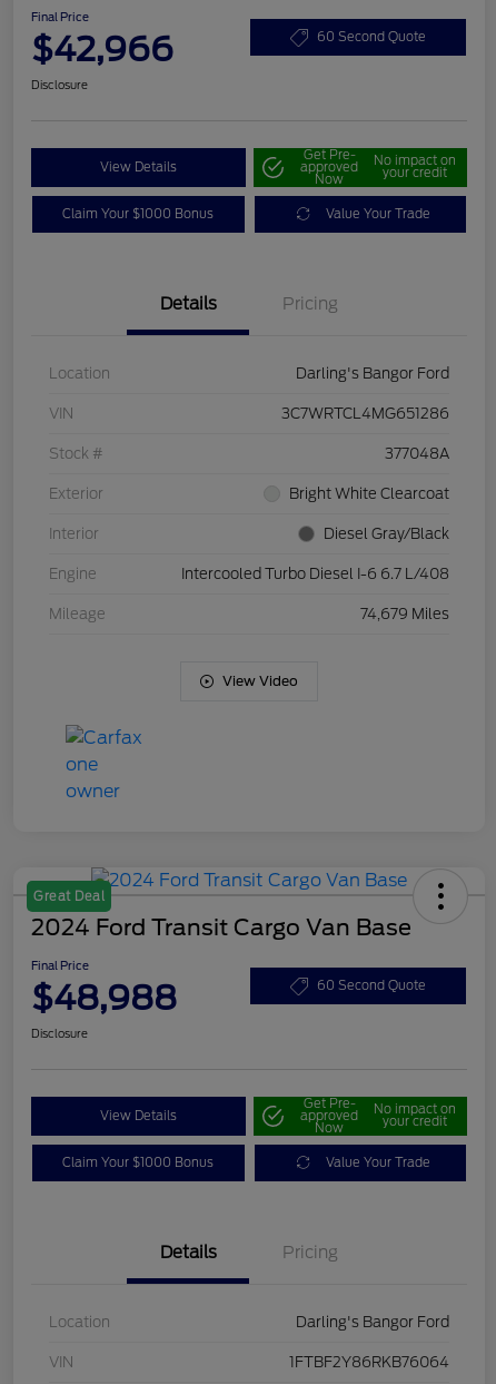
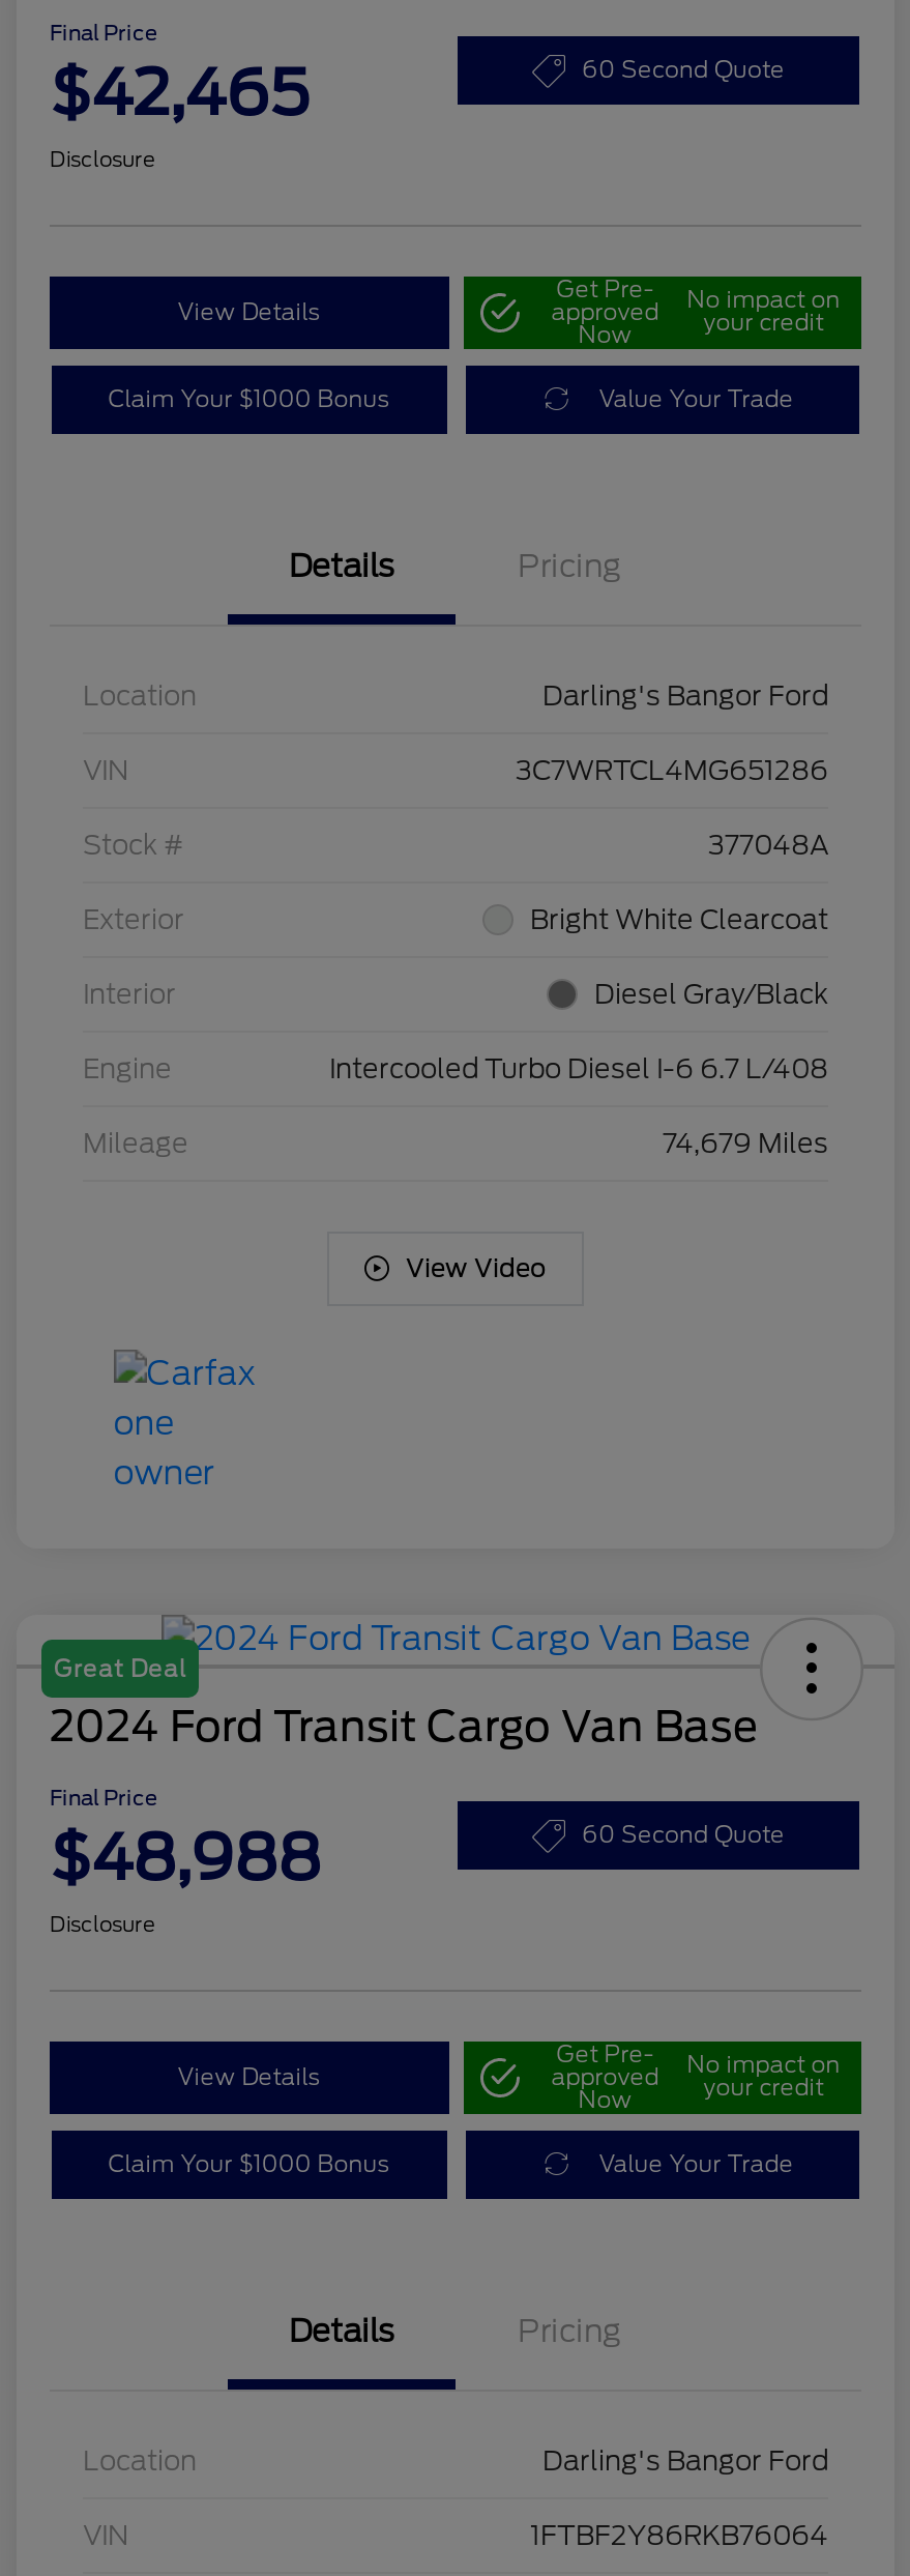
[31,29,173,69] $42,966 -> [50,54,309,129] $42,465

